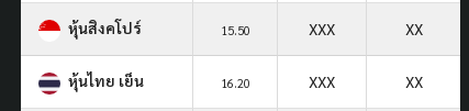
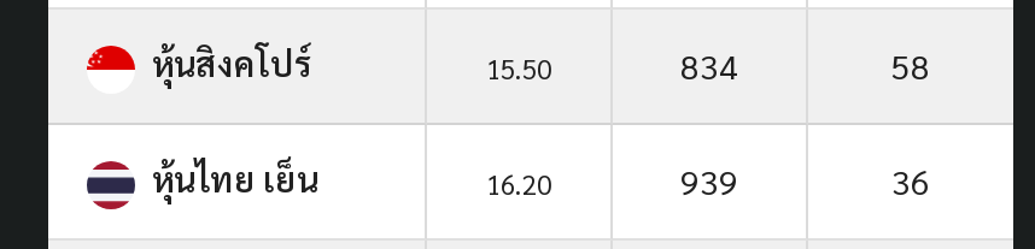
[309,18,422,38] XXX | XX -> [680,43,930,86] 834 | 58
[309,71,422,91] XXX | XX -> [680,158,930,202] 939 | 36

